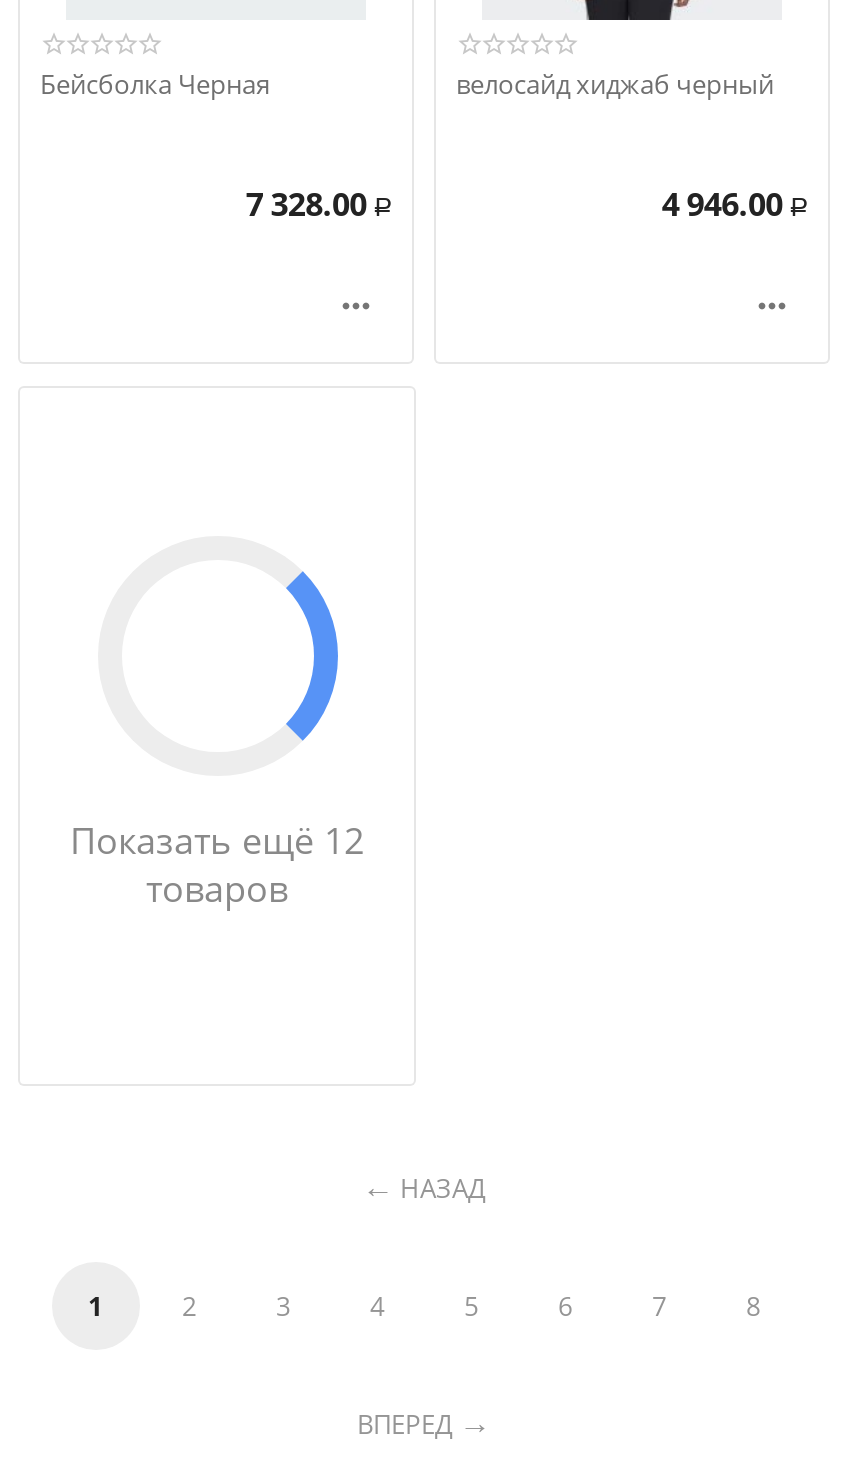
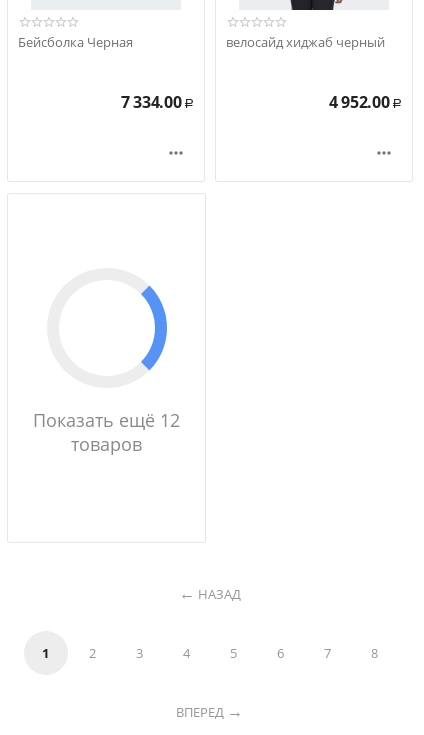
[246,182,392,226] 7 328.00 Р -> [121,91,194,113] 7 334.00 Р
[662,182,808,226] 4 946.00 Р -> [329,91,402,113] 4 952.00 Р

